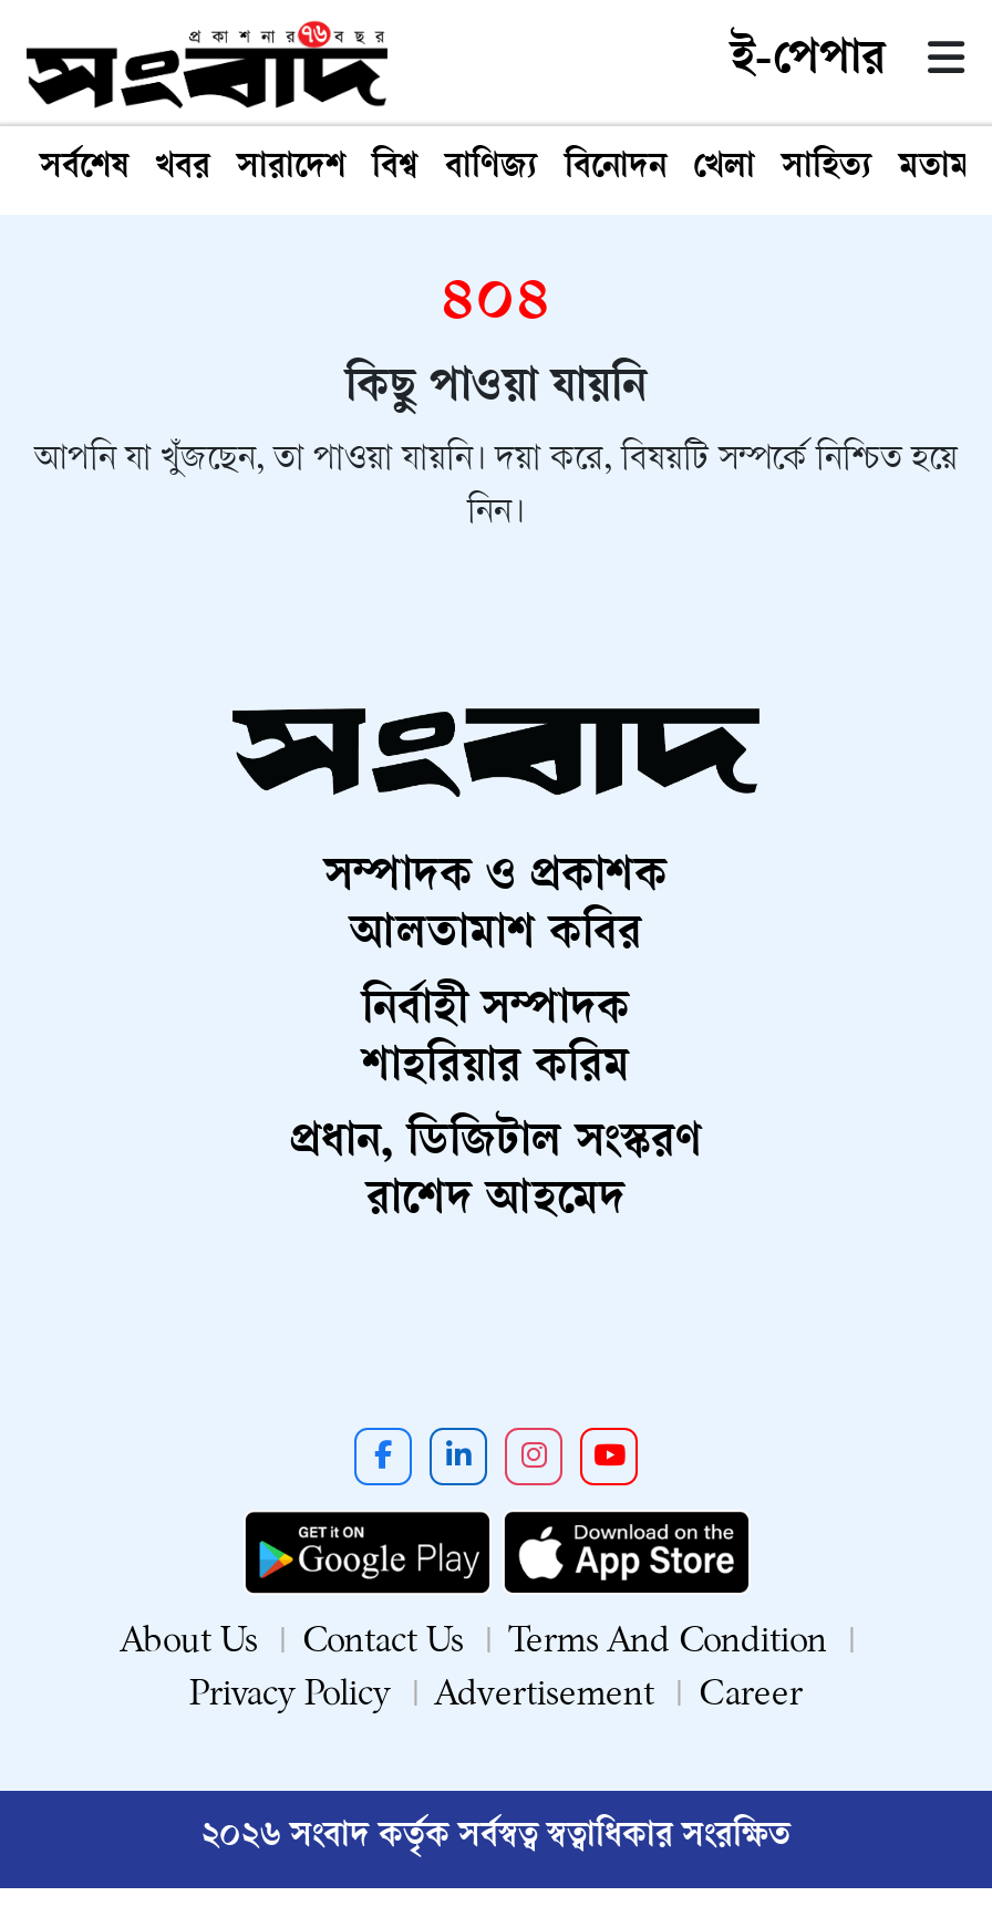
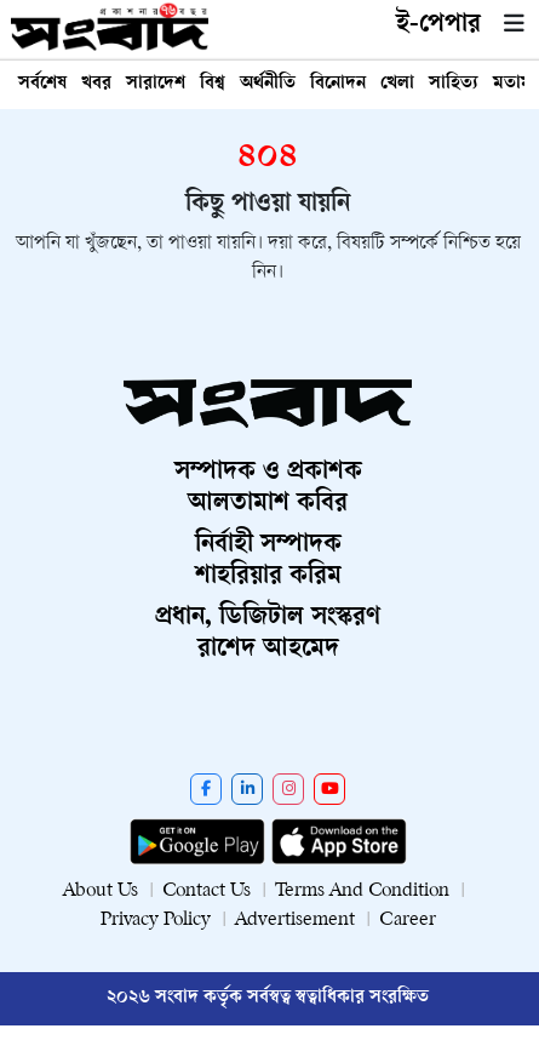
[445,150,538,188] বাণিজ্য -> [240,74,296,94] অর্থনীতি

